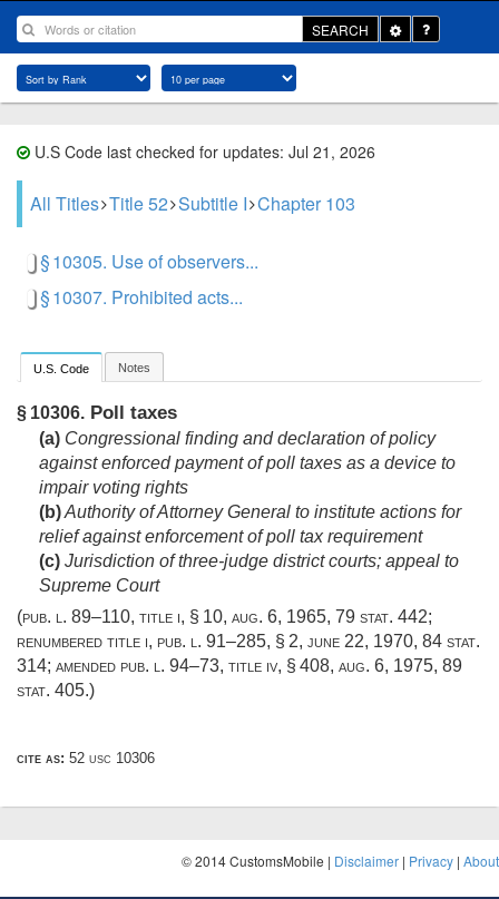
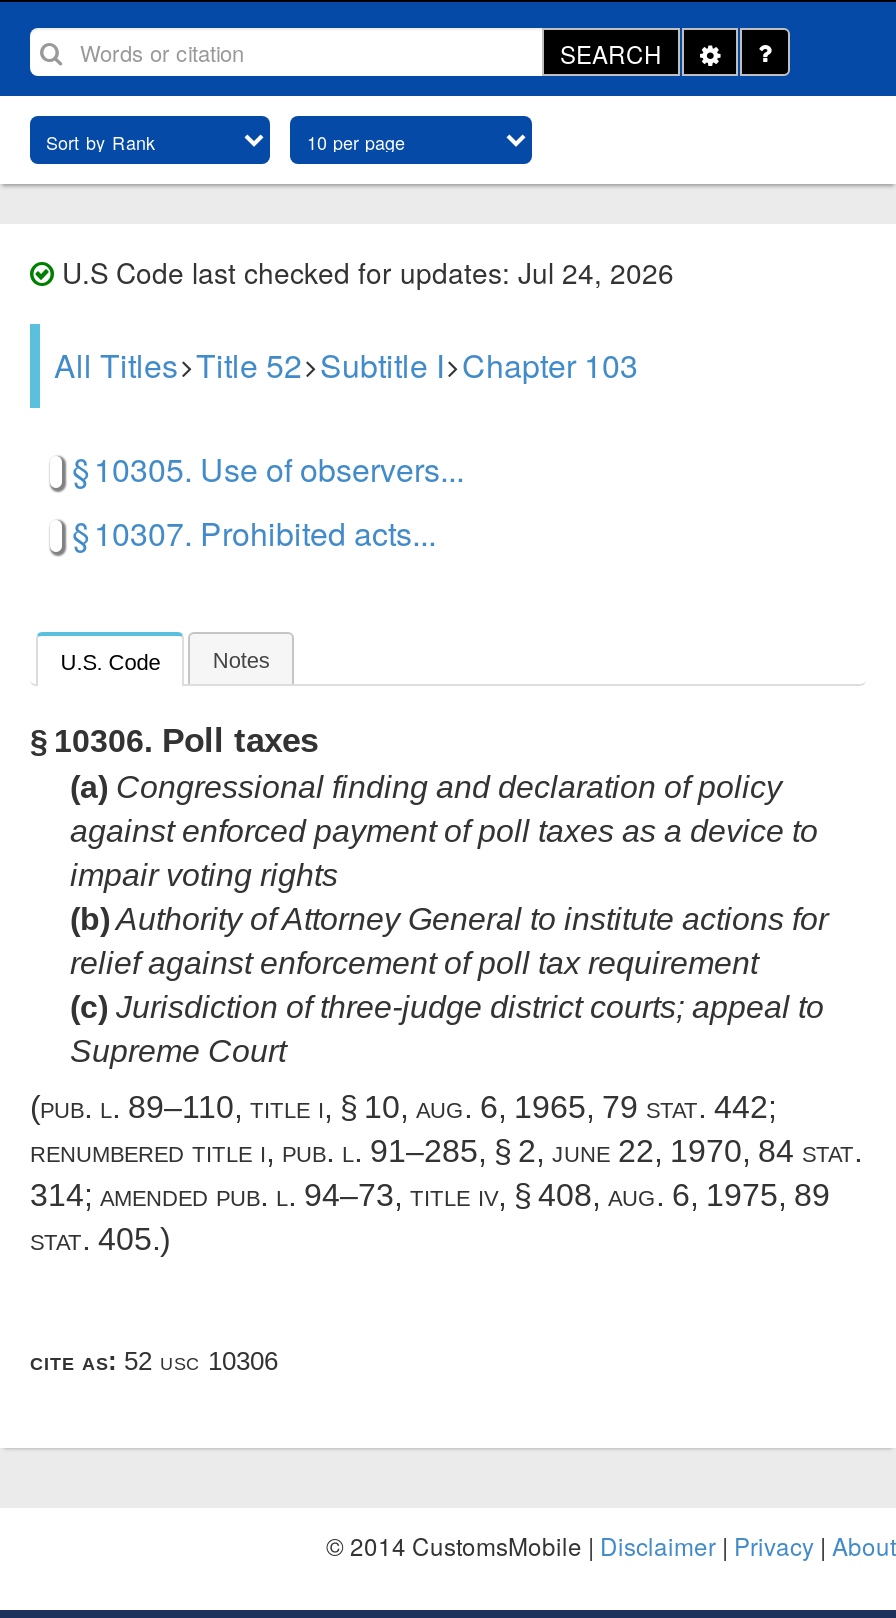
[30,140,375,163] U.S Code last checked for updates: Jul 21, 2026 -> [54,252,674,292] U.S Code last checked for updates: Jul 24, 2026

